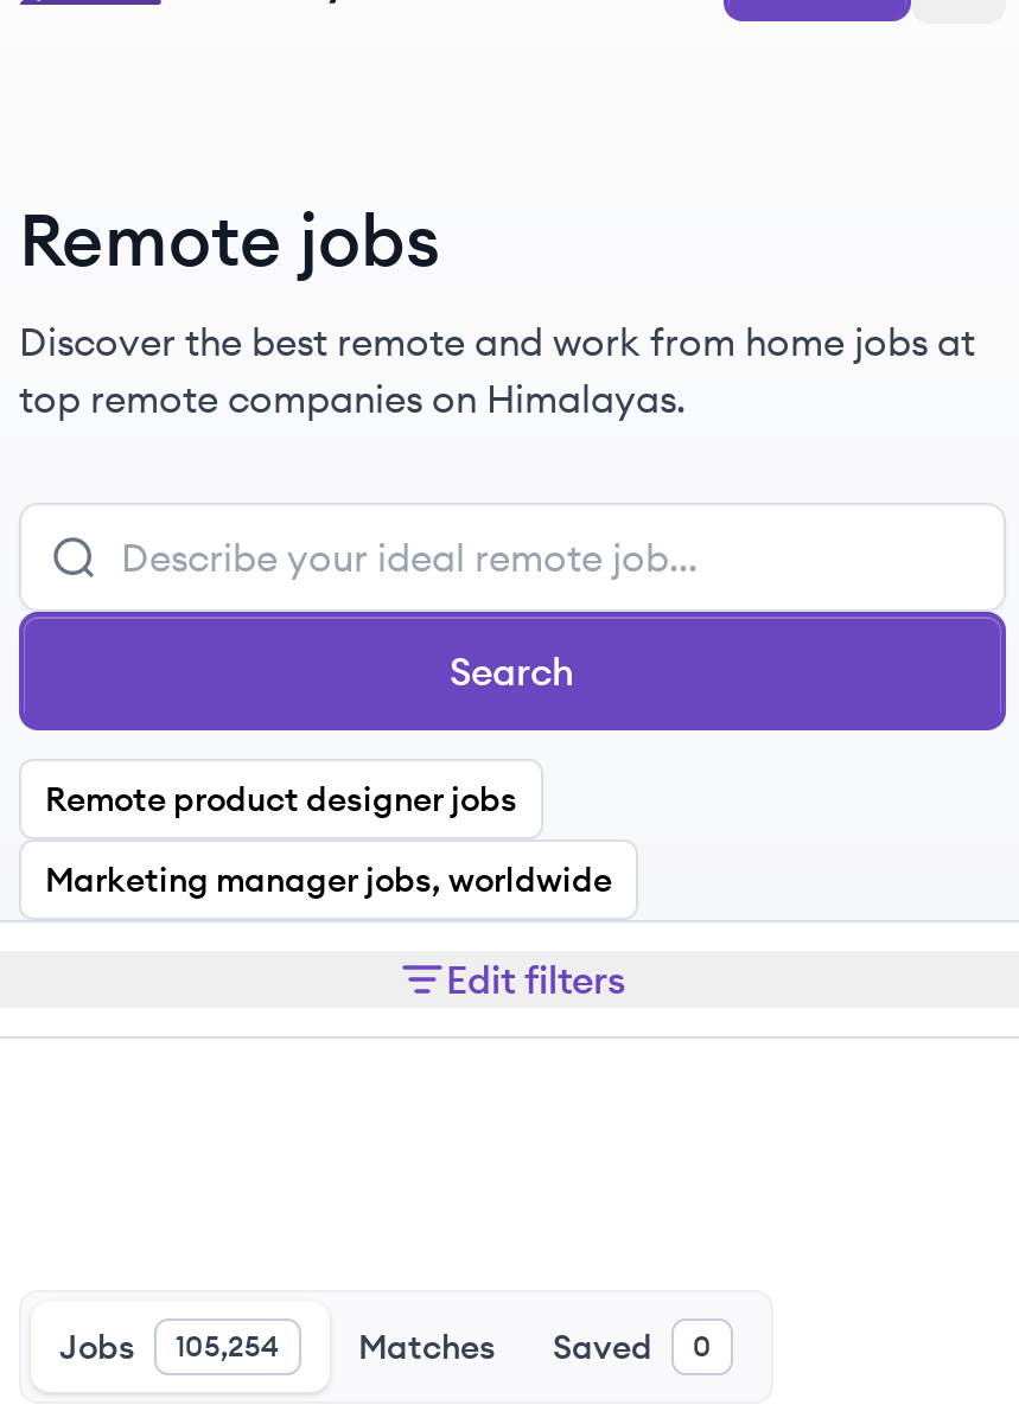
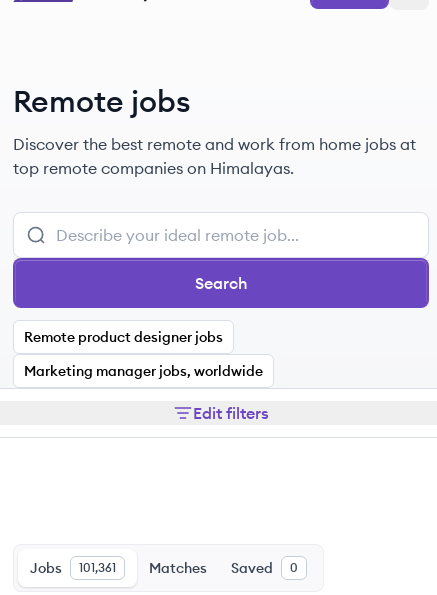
[59,1326,280,1368] Jobs 105,254 -> [30,559,116,577] Jobs 101,361

